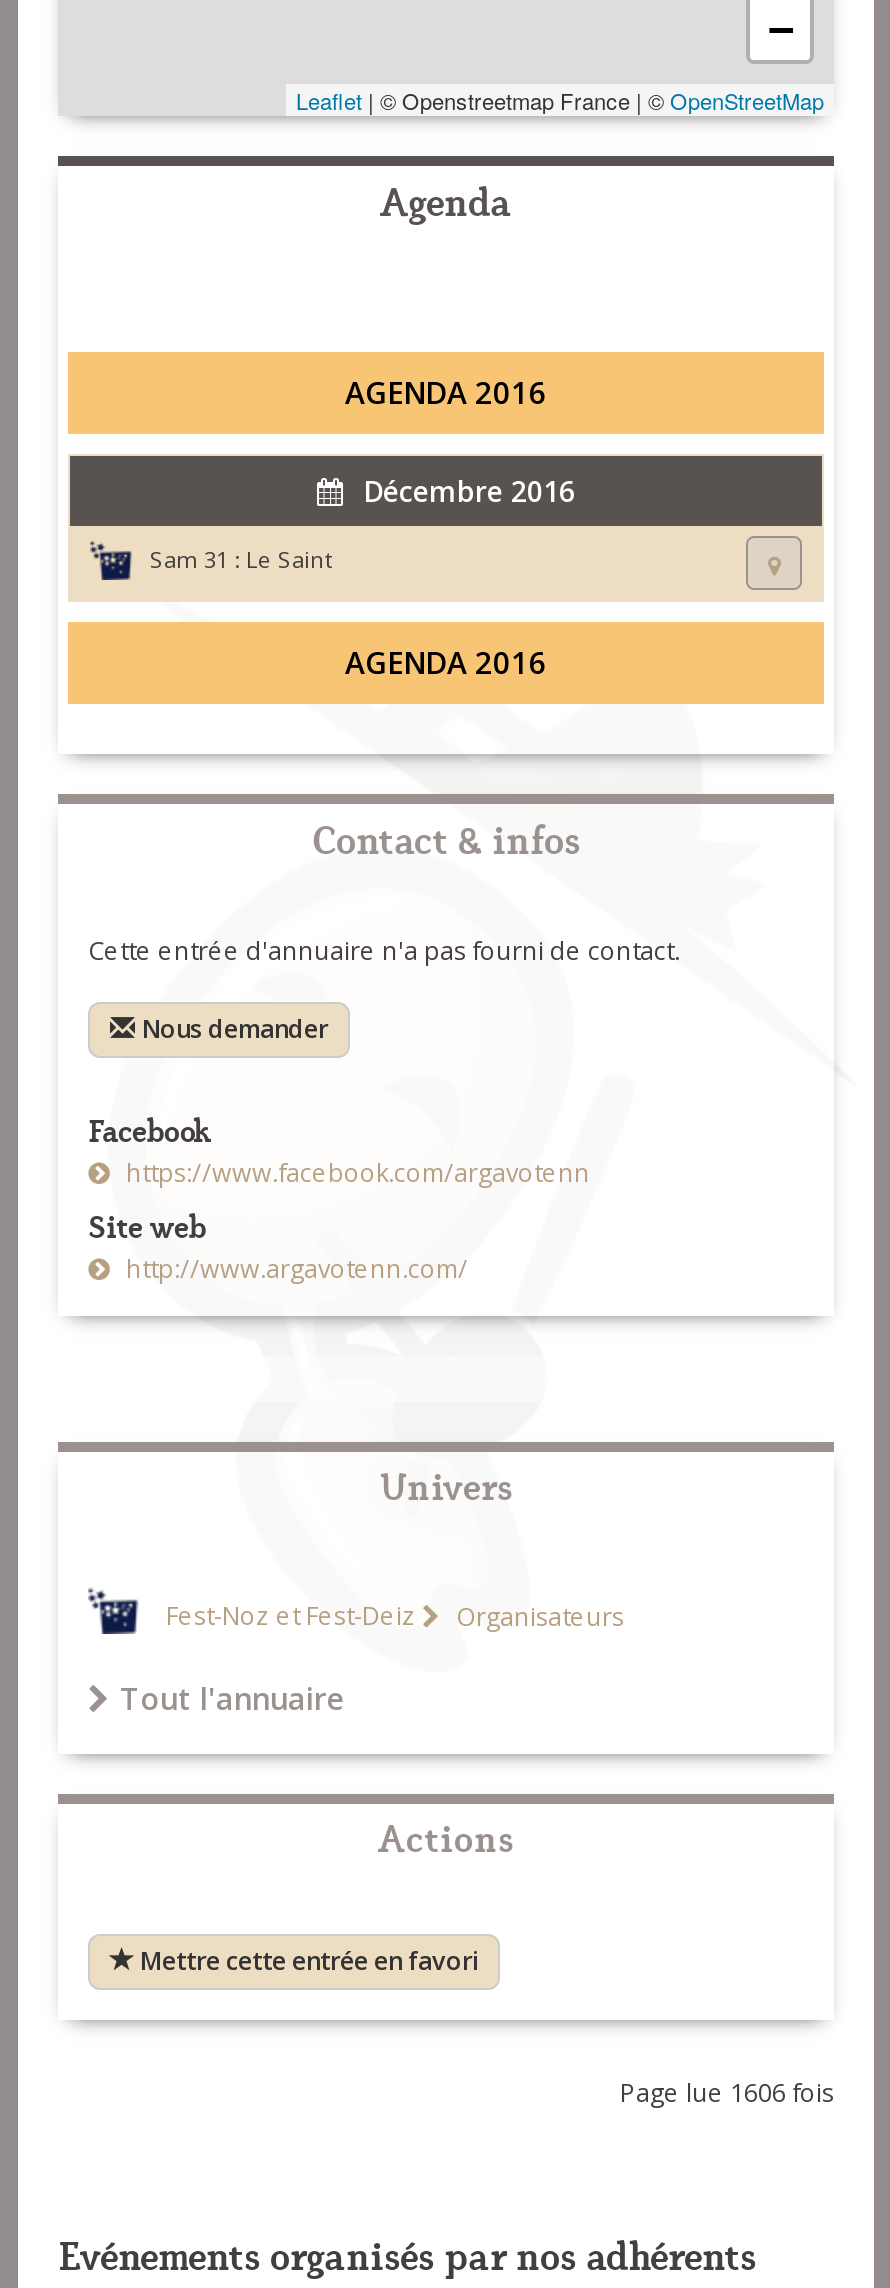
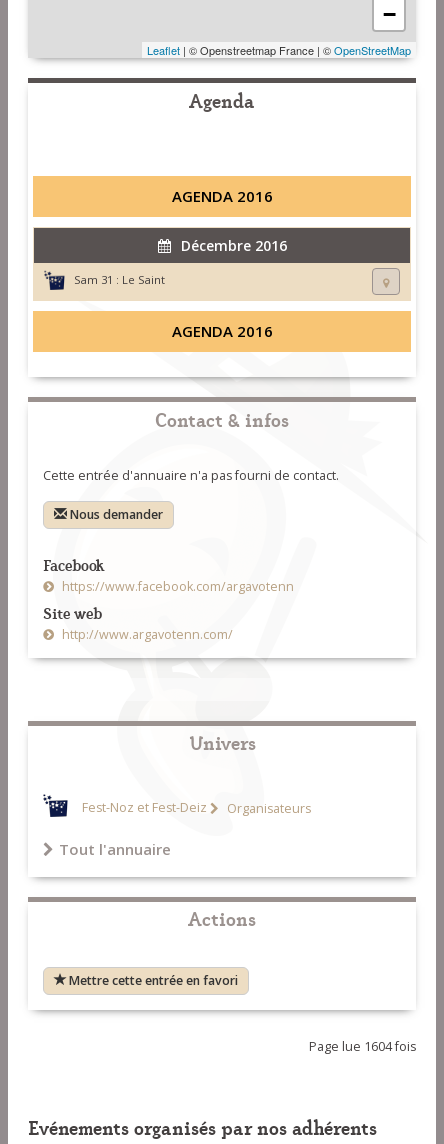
[620,2077,834,2111] Page lue 1606 fois -> [309,1038,416,1055] Page lue 1604 fois

